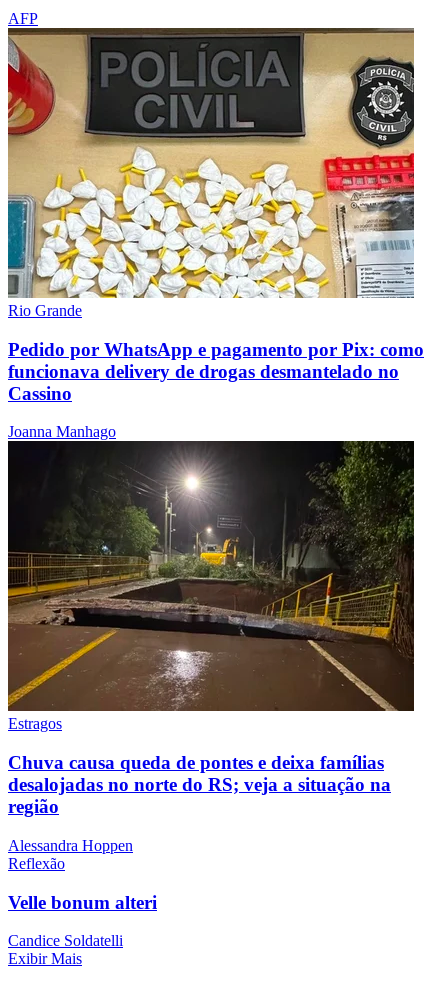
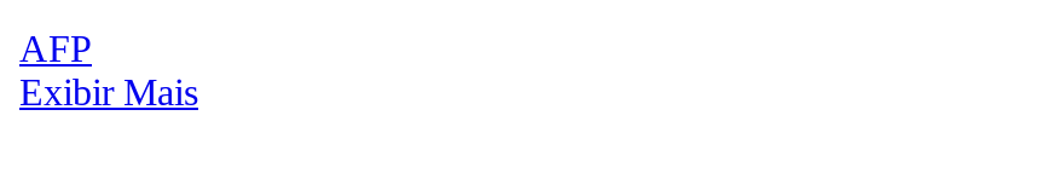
[7,27,424,440] [image] | Rio Grande | Pedido por WhatsApp e pagamento por Pix: como | funcionava delivery de drogas desmantelado no | Cassino | Joanna Manhago -> none
[7,440,415,949] [image] | Estragos | Chuva causa queda de pontes e deixa famílias | desalojadas no norte do RS; veja a situação na | região | Alessandra Hoppen | Reflexão | Velle bonum alteri | Candice Soldatelli -> none

